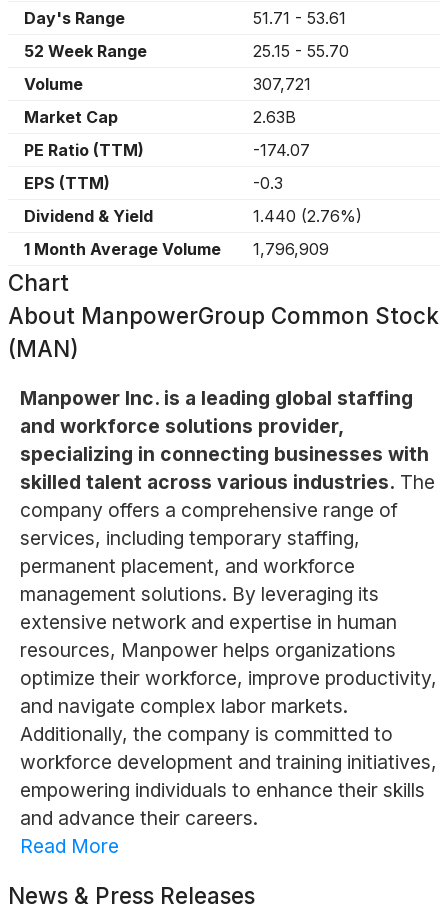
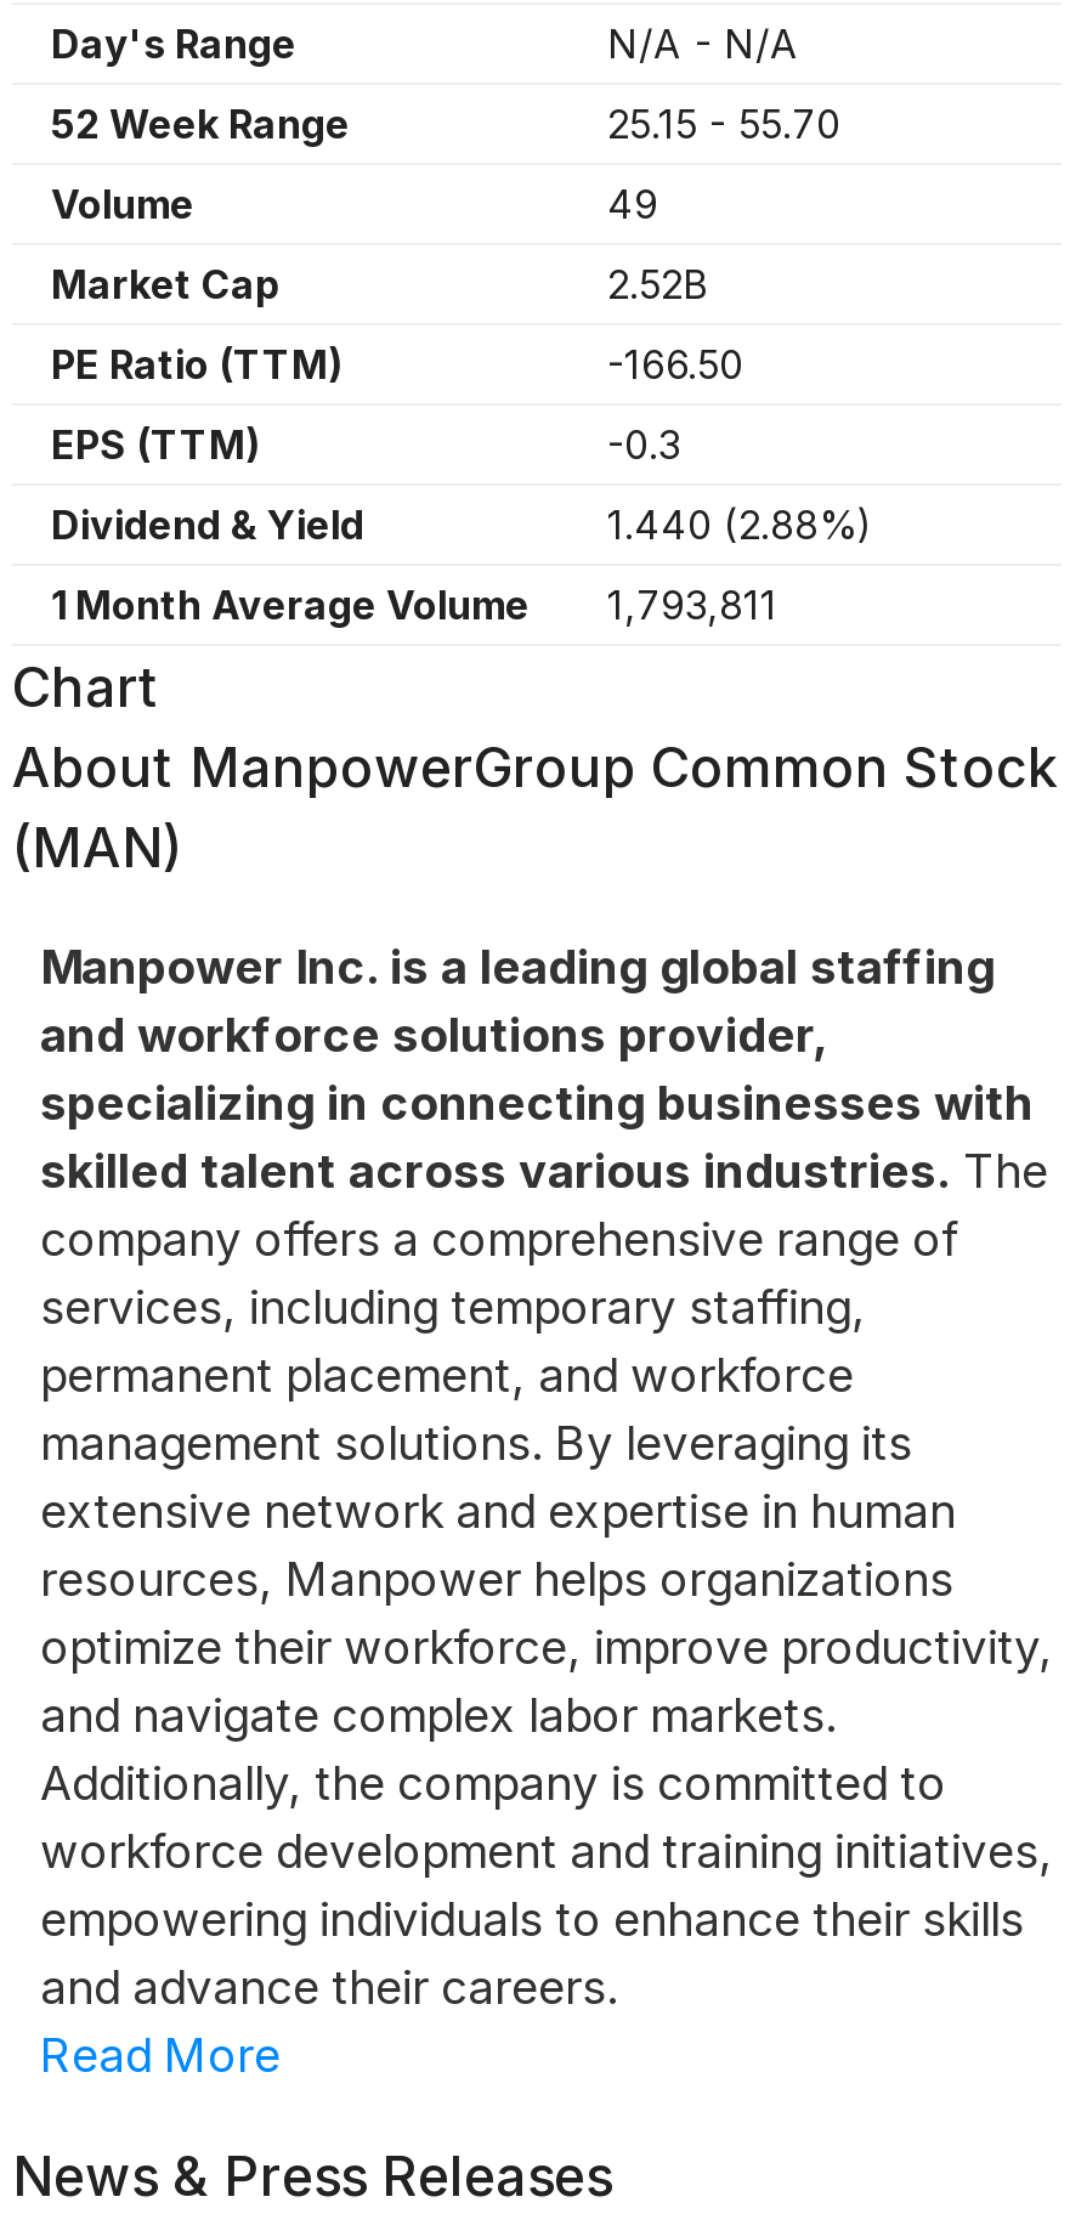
[253,8,346,28] 51.71 - 53.61 -> [607,19,799,68] N/A - N/A
[253,74,311,94] 307,721 -> [607,180,658,228] 49
[253,107,296,127] 2.63B -> [607,260,709,308] 2.52B
[253,140,310,160] -174.07 -> [607,340,743,389] -166.50
[253,206,362,226] 1.440 (2.76%) -> [607,500,872,549] 1.440 (2.88%)
[24,239,329,259] 1 Month Average Volume 1,796,909 -> [51,581,777,629] 1 Month Average Volume 1,793,811

